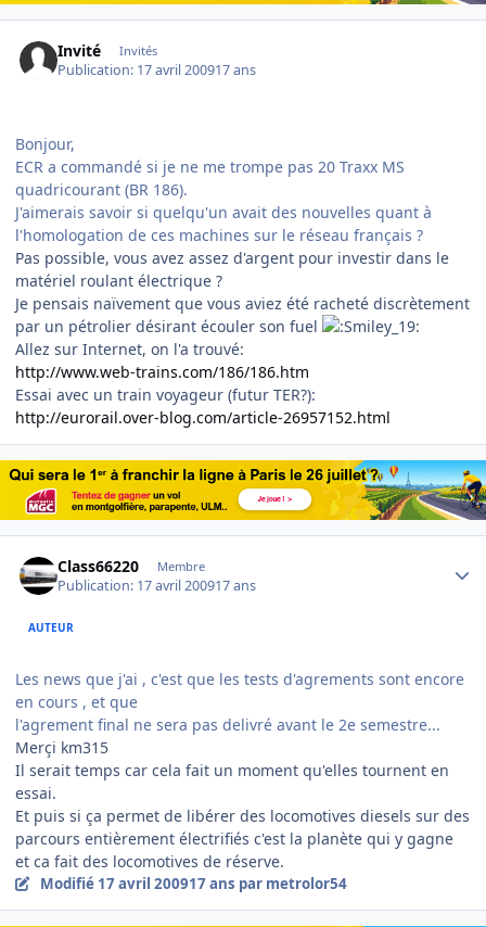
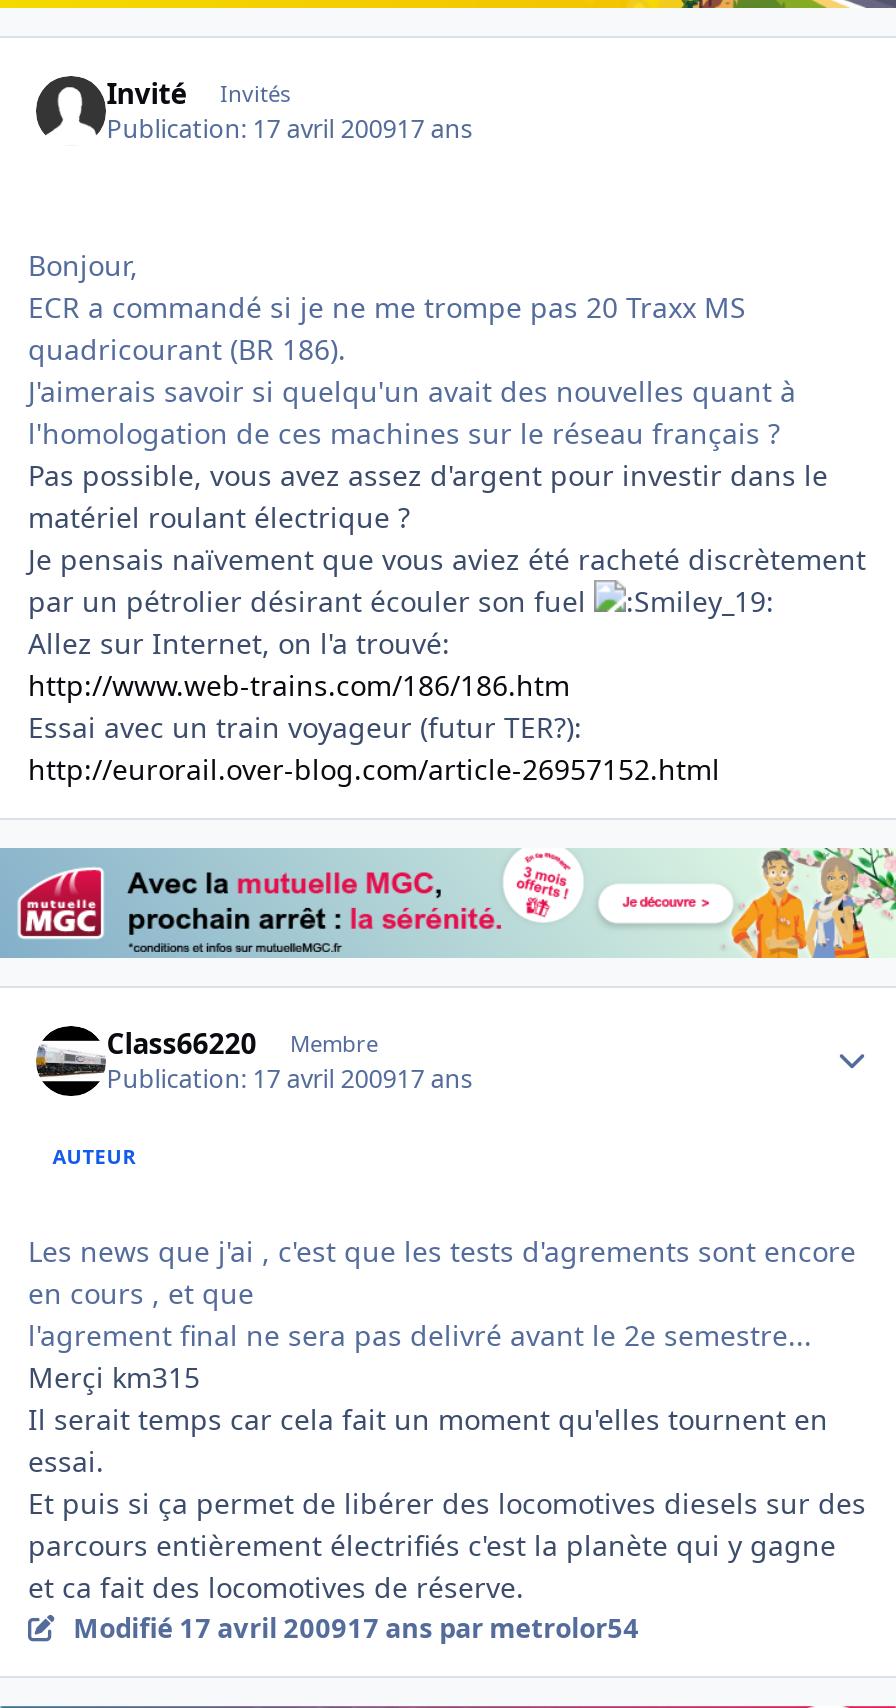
[3,459,483,521] [image] -> [6,846,890,960] [image]

